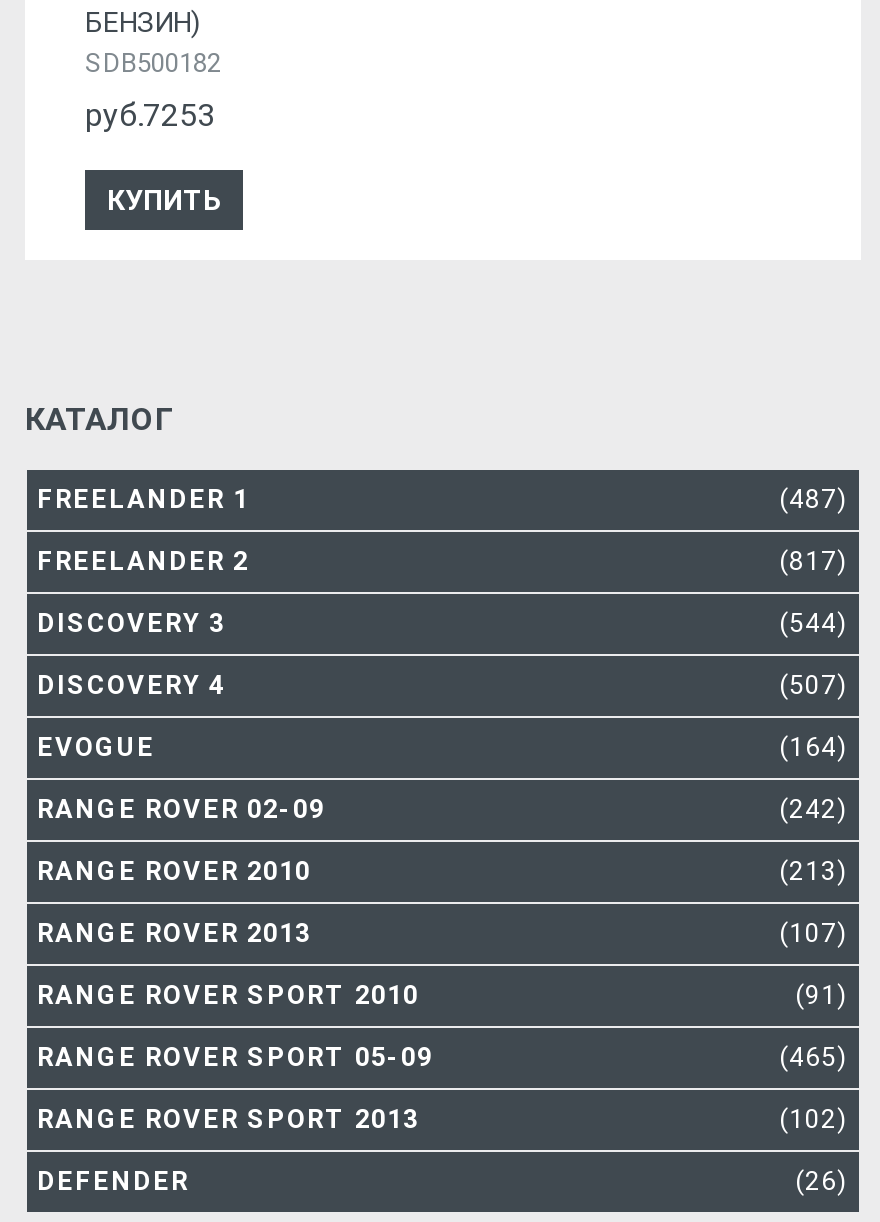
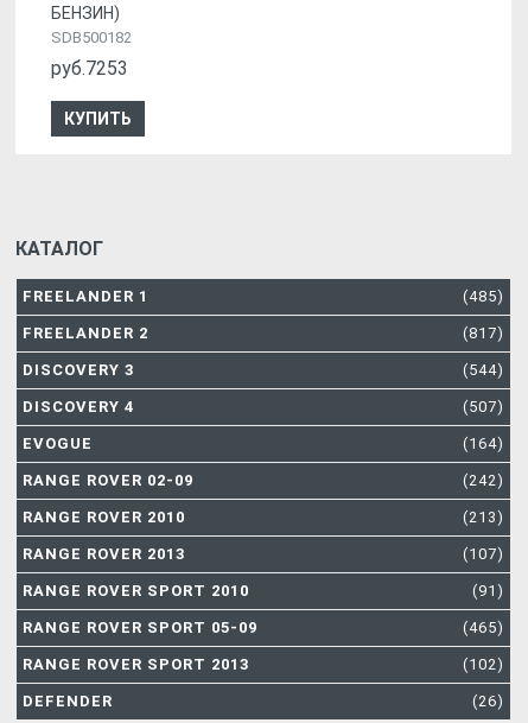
[779,484,849,514] (487) -> [463,287,504,305] (485)

